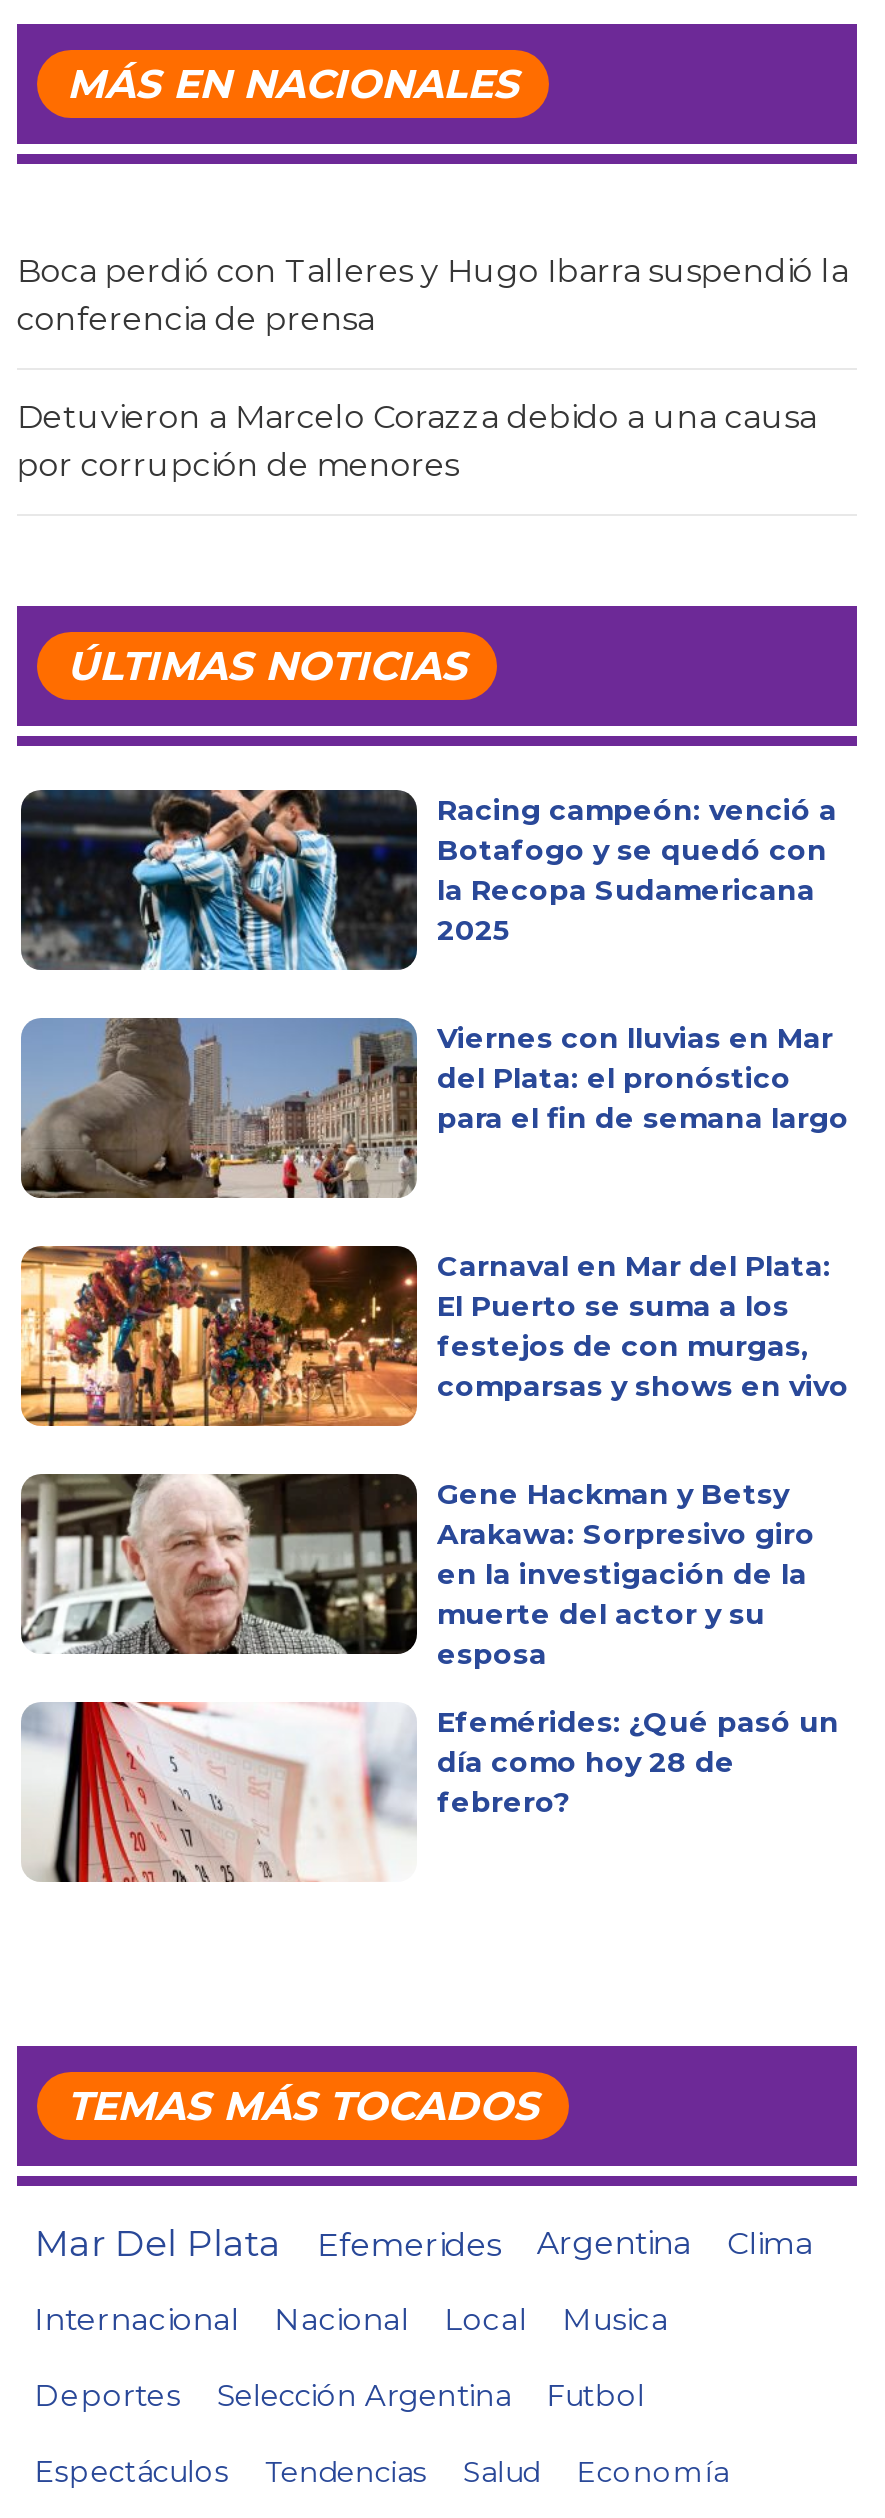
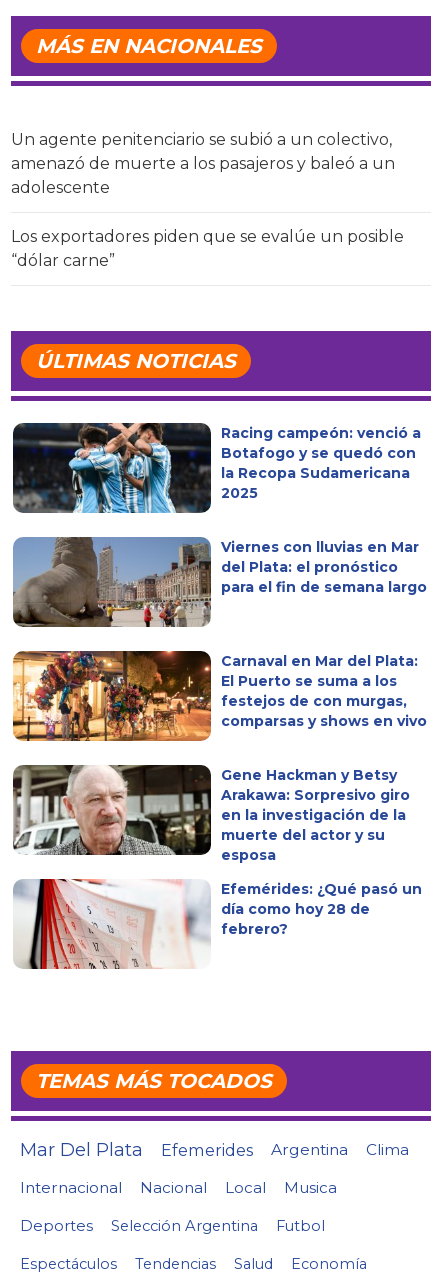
[17,251,849,337] Boca perdió con Talleres y Hugo Ibarra suspendió la | conferencia de prensa -> [11,130,395,197] Un agente penitenciario se subió a un colectivo, | amenazó de muerte a los pasajeros y baleó a un | adolescente
[17,397,817,483] Detuvieron a Marcelo Corazza debido a una causa | por corrupción de menores -> [11,227,404,270] Los exportadores piden que se evalúe un posible | “dólar carne”

